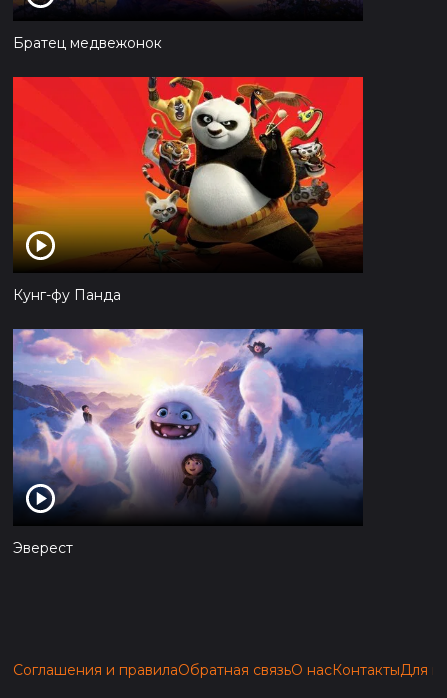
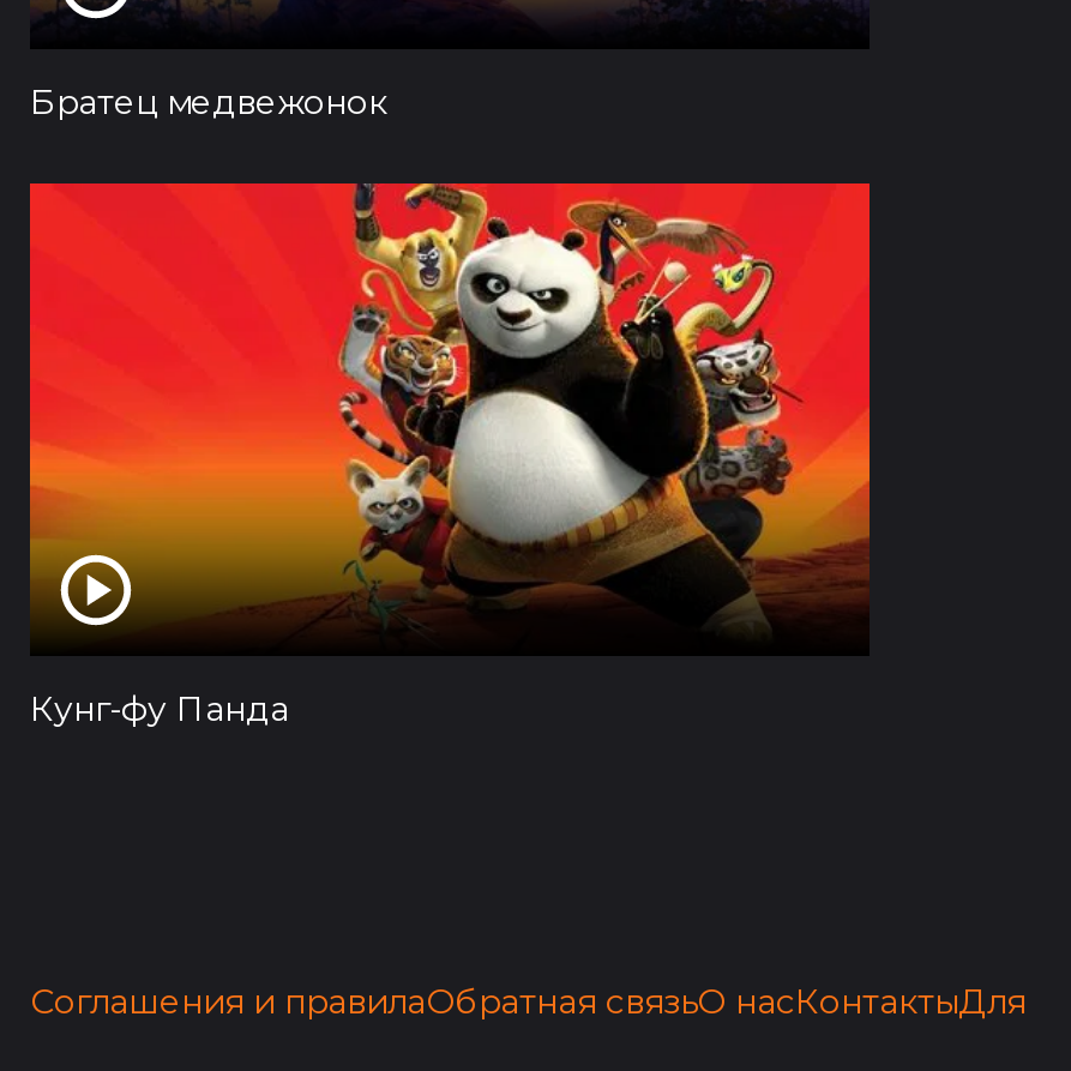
[12,328,364,557] [image] | Эверест -> none

